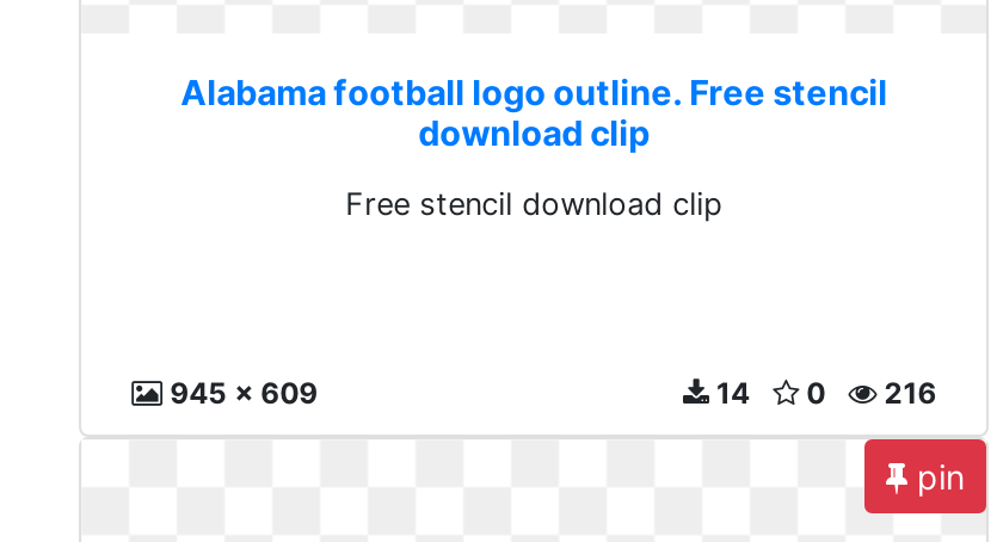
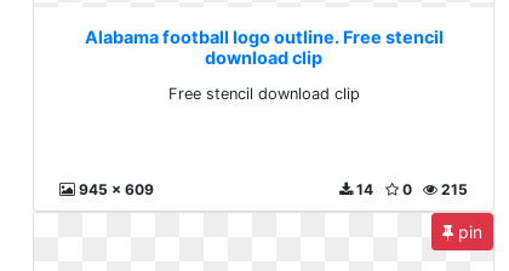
[709,375,937,411] 14 0 216 -> [353,180,468,198] 14 0 215

